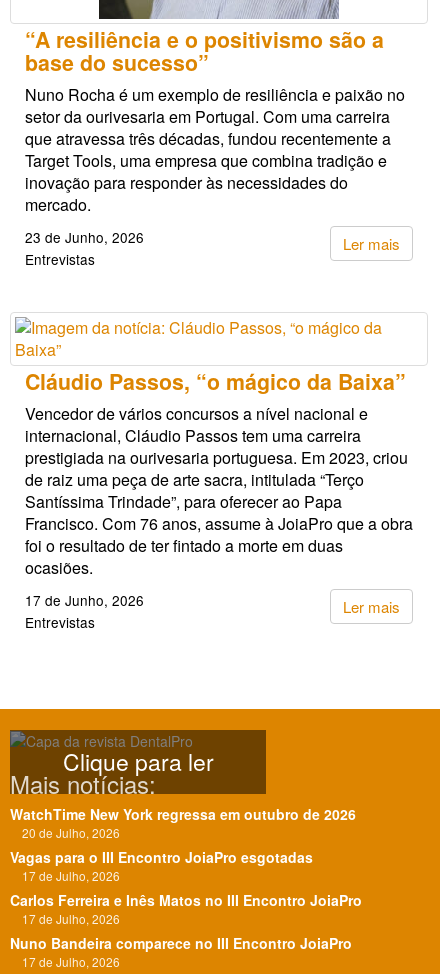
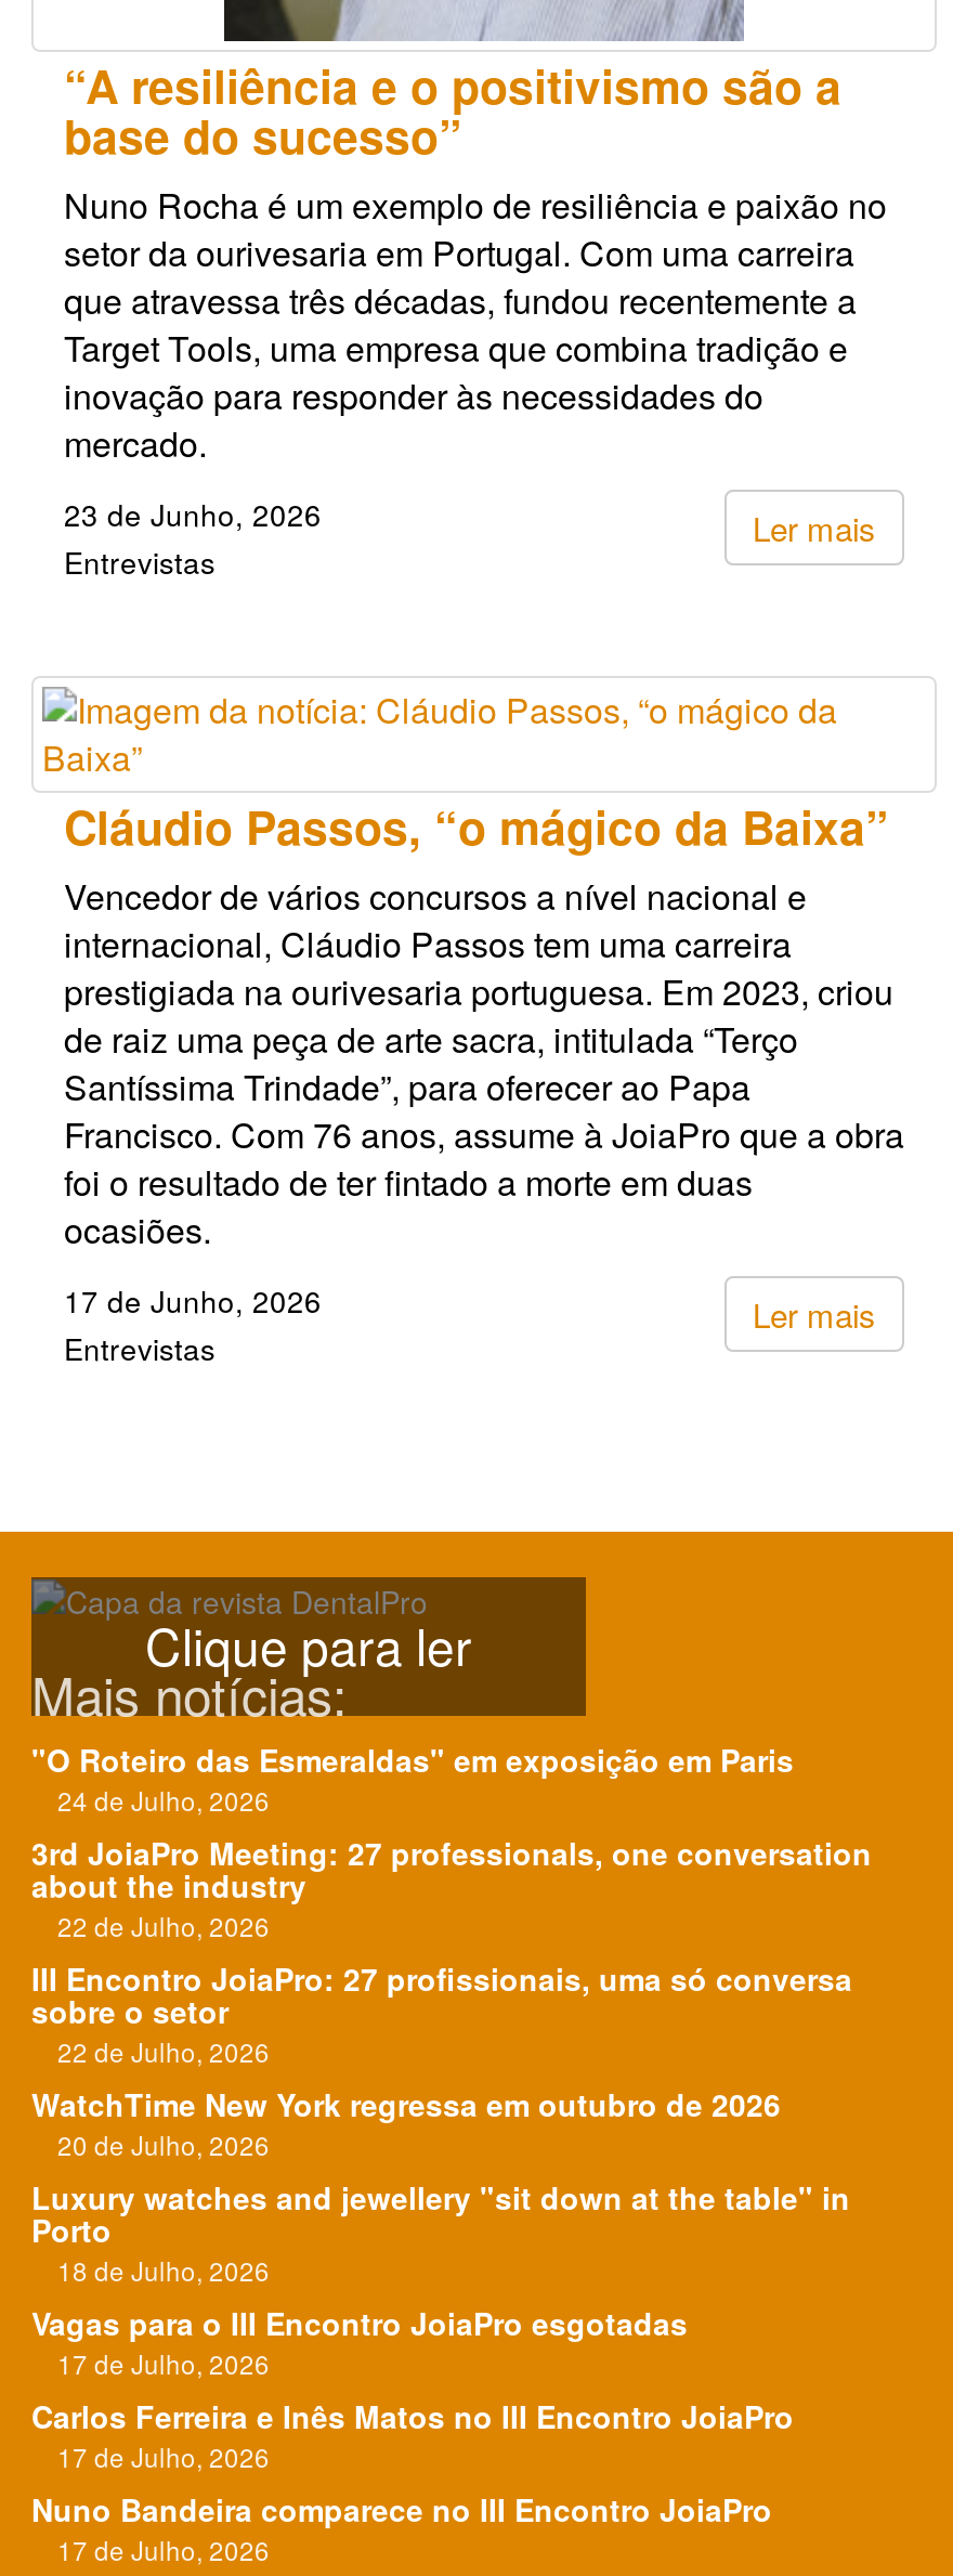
none -> [31,1738,872,2070] "O Roteiro das Esmeraldas" em exposição em Paris | 24 de Julho, 2026 | 3rd JoiaPro Meeting: 27 professionals, one conversation | about the industry | 22 de Julho, 2026 | III Encontro JoiaPro: 27 profissionais, uma só conversa | sobre o setor | 22 de Julho, 2026
none -> [31,2176,850,2289] Luxury watches and jewellery "sit down at the table" in | Porto | 18 de Julho, 2026

